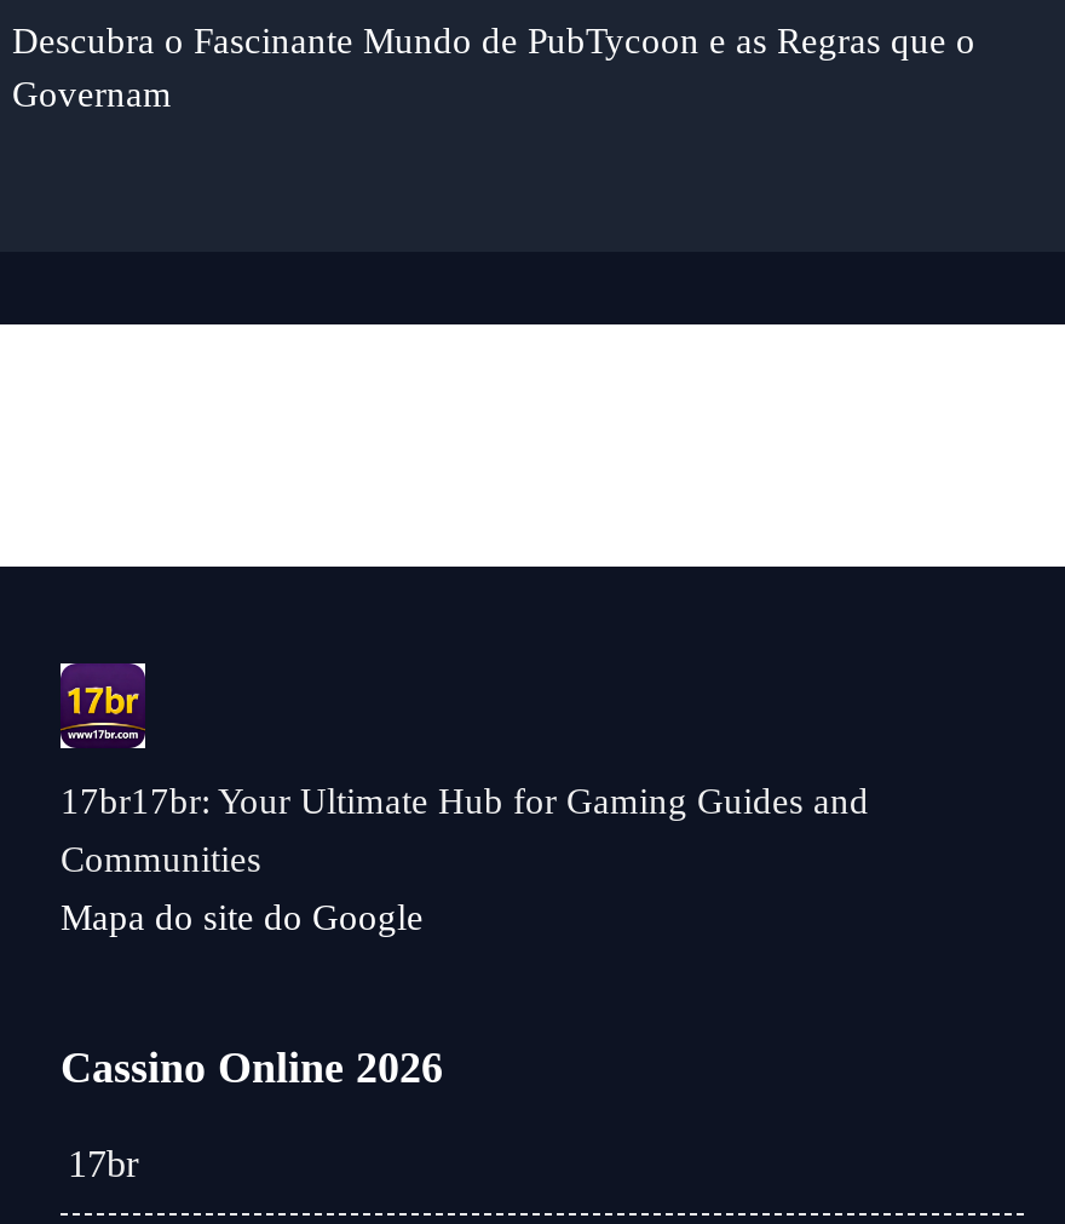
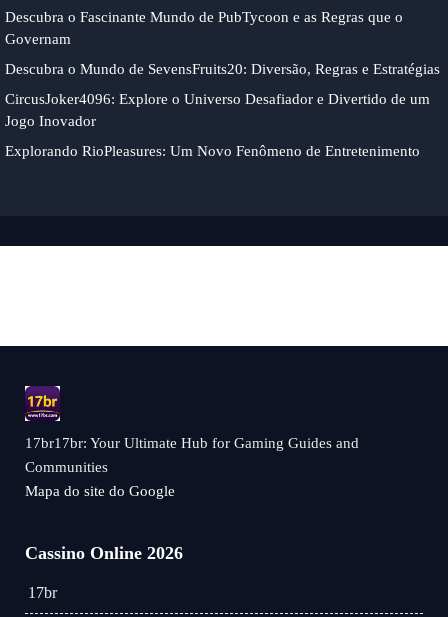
none -> [5,61,440,159] Descubra o Mundo de SevensFruits20: Diversão, Regras e Estratégias | CircusJoker4096: Explore o Universo Desafiador e Divertido de um | Jogo Inovador | Explorando RioPleasures: Um Novo Fenômeno de Entretenimento

